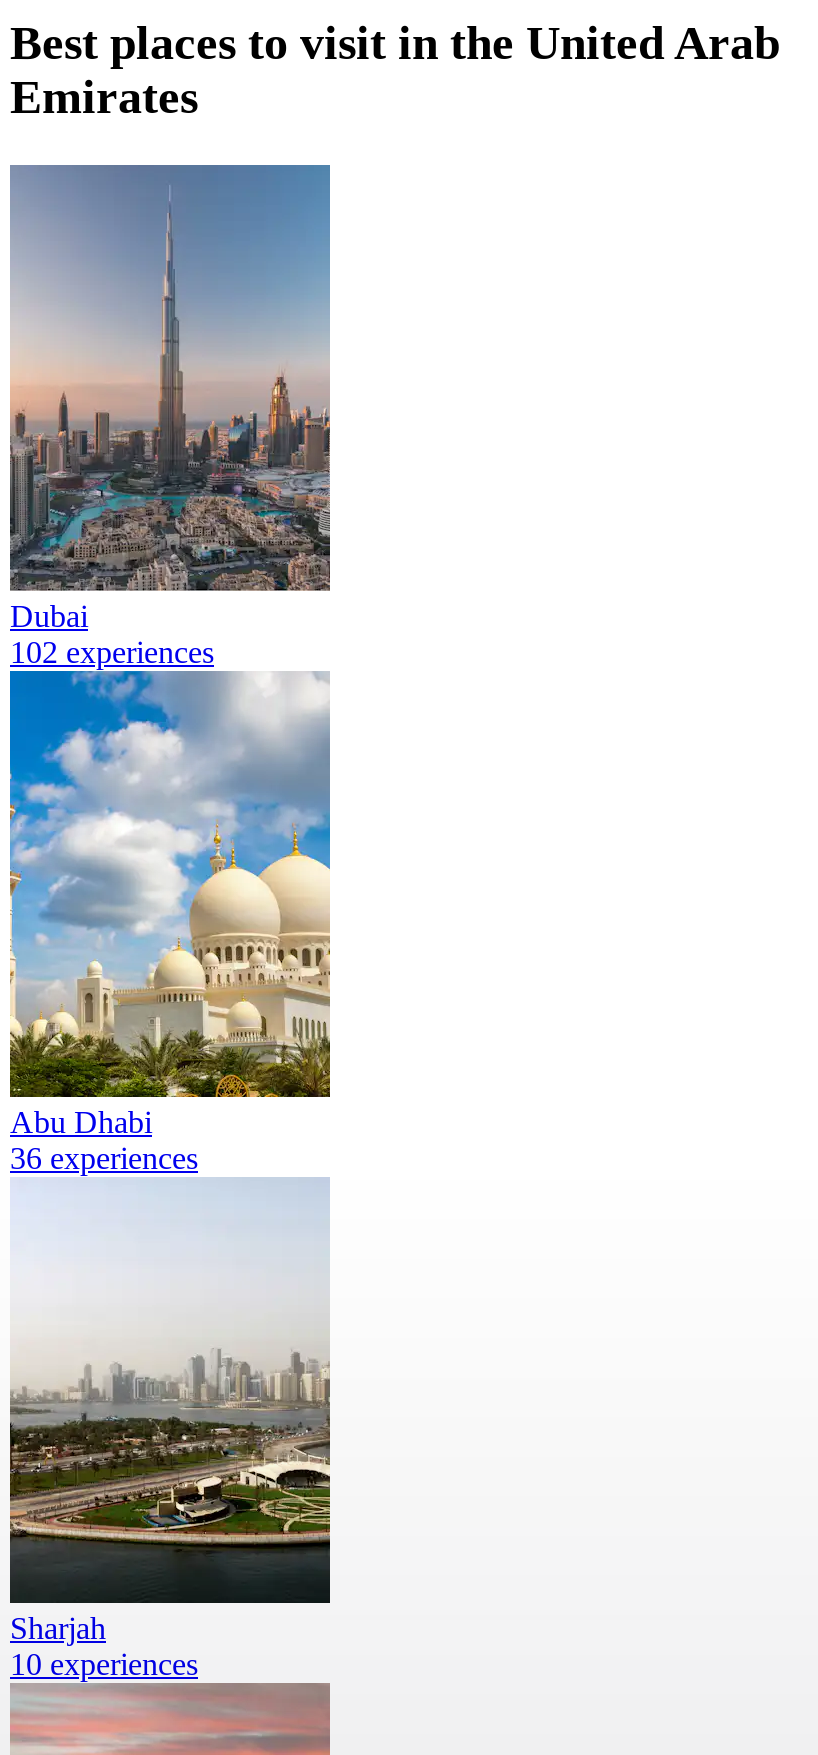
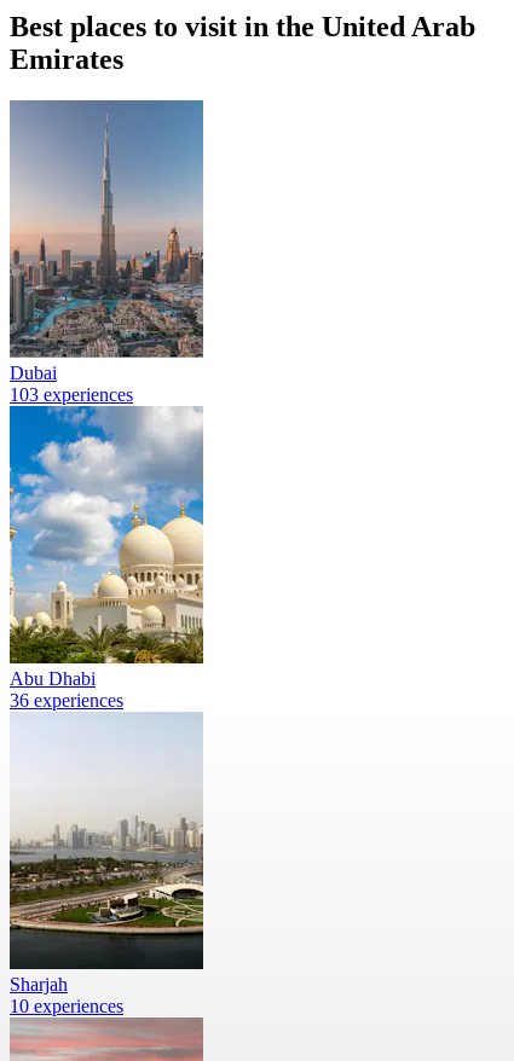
[10,635,214,669] 102 experiences -> [10,384,133,405] 103 experiences

